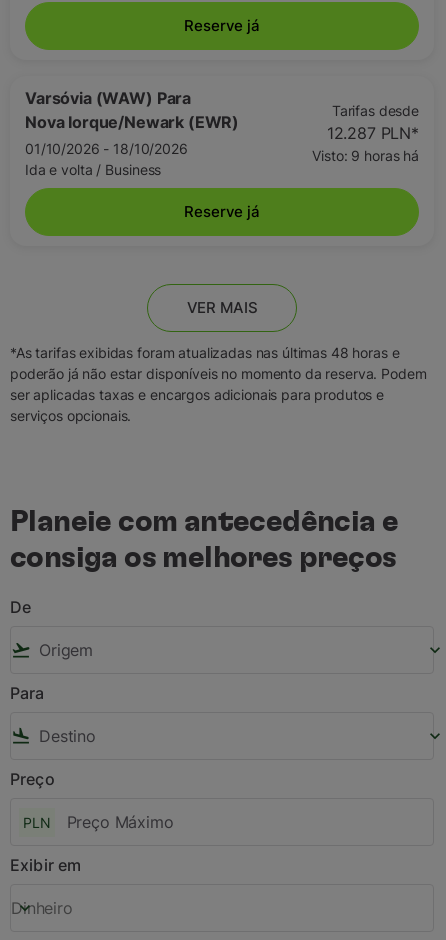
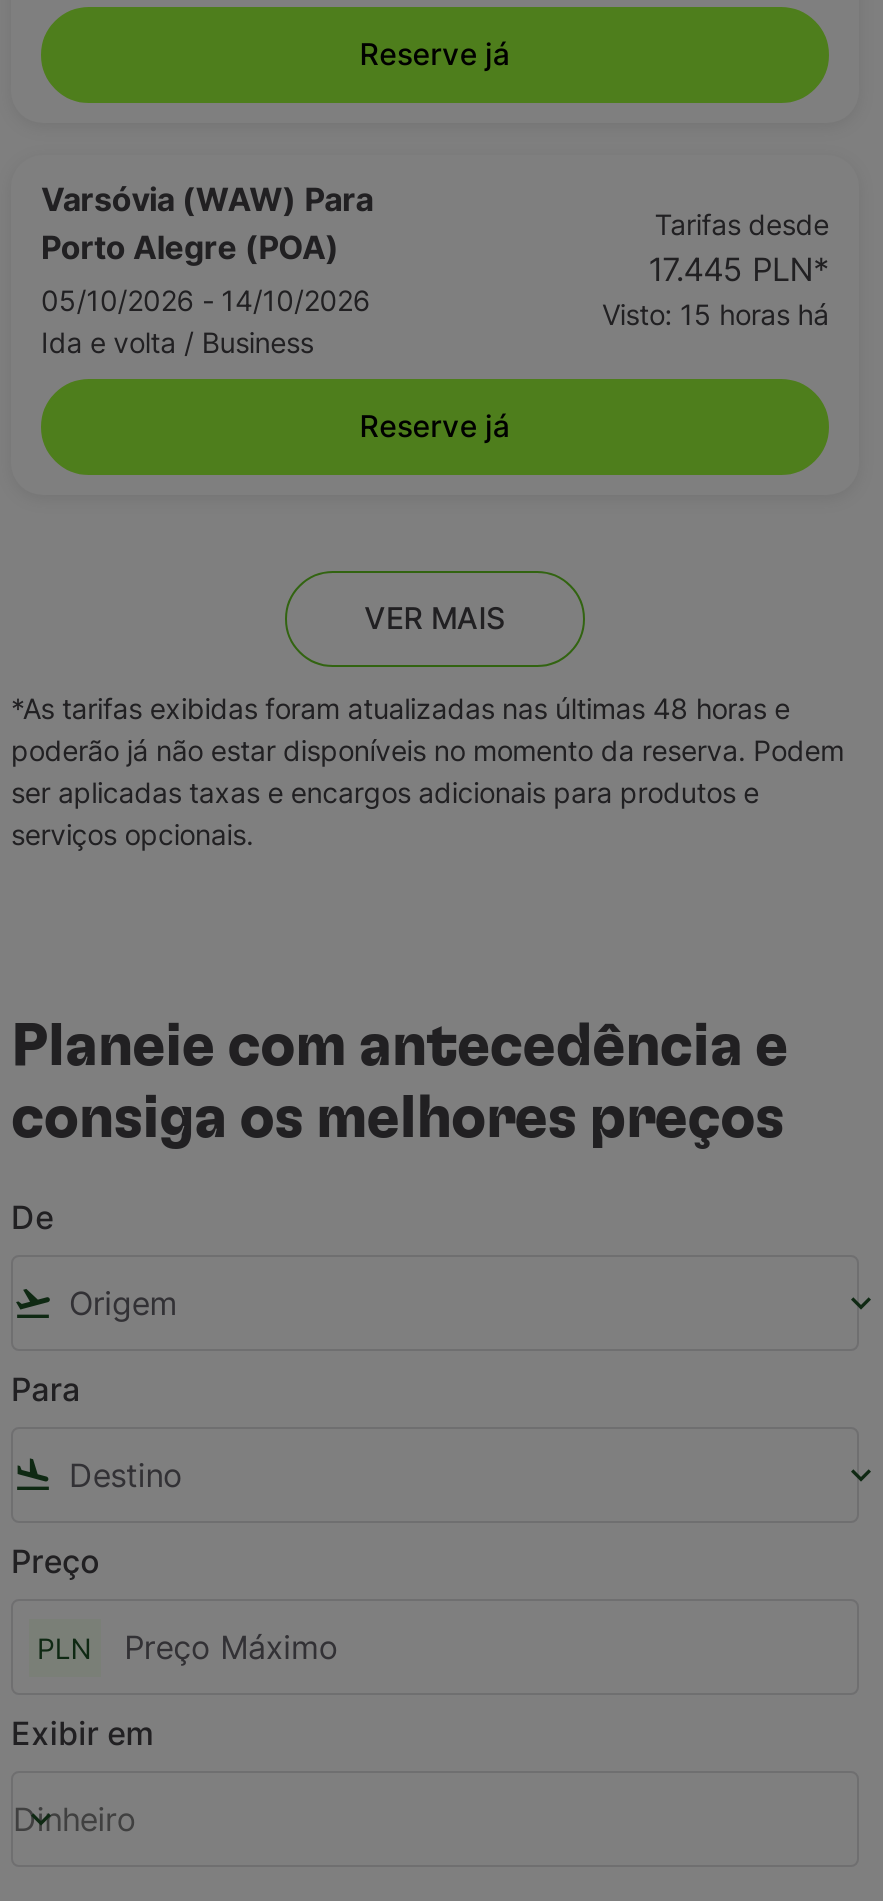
[25,112,239,157] Nova Iorque/Newark (EWR) | 01/10/2026 - 18/10/2026 -> [41,227,371,317] Porto Alegre (POA) | 05/10/2026 - 14/10/2026
[327,123,419,143] 12.287 PLN* -> [648,249,829,289] 17.445 PLN*
[312,147,419,164] Visto: 9 horas há -> [602,297,829,331] Visto: 15 horas há

